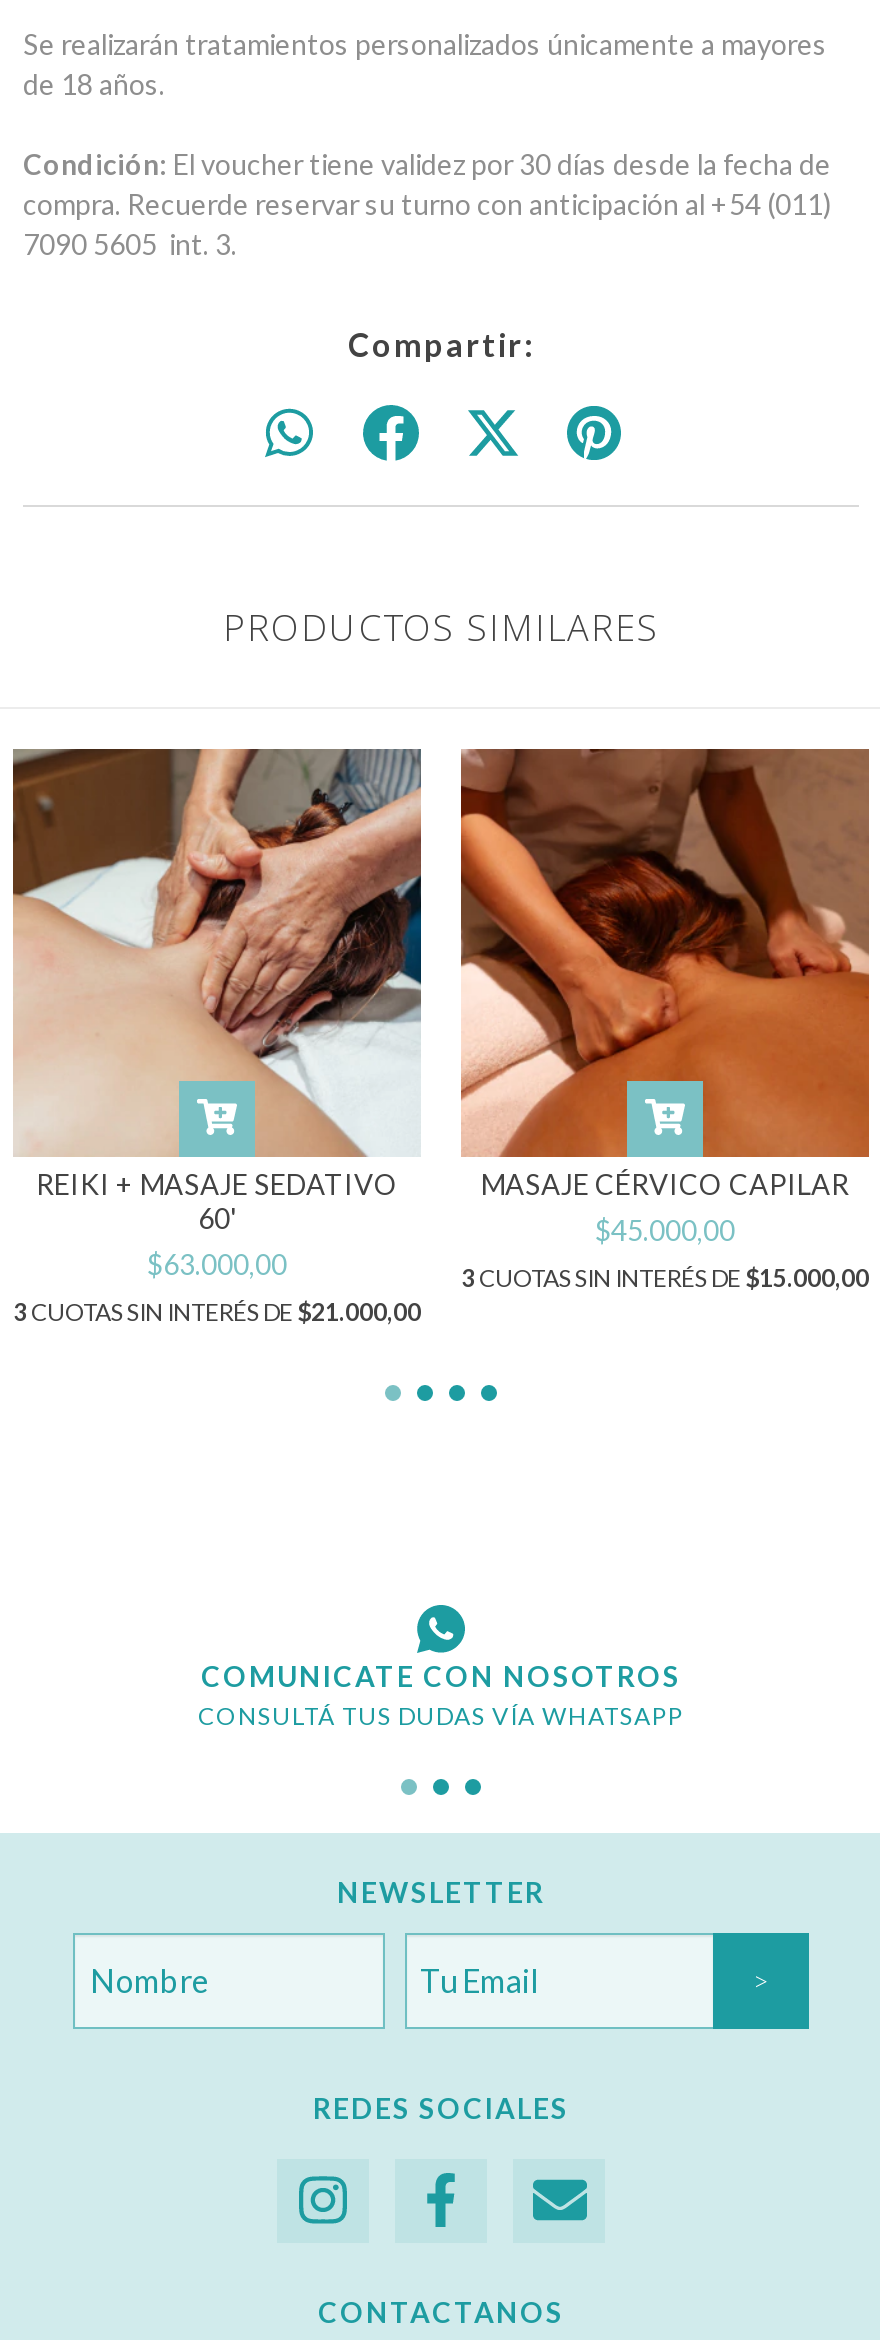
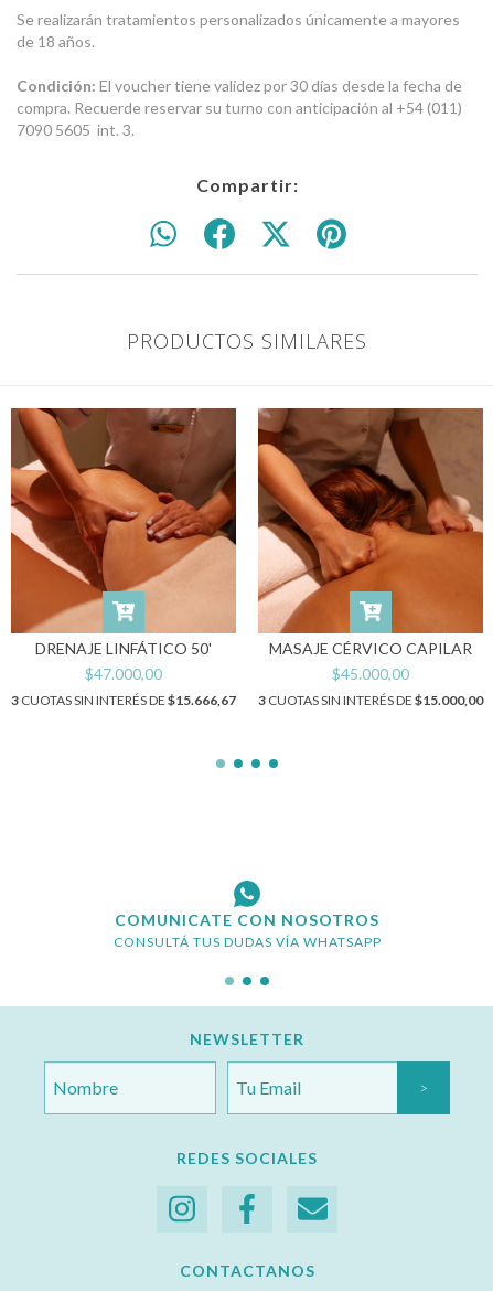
[11,749,423,1280] [image] | REIKI + MASAJE SEDATIVO | 60' | $63.000,00 -> [10,408,237,682] [image] | DRENAJE LINFÁTICO 50' | $47.000,00
[13,1296,421,1326] 3 CUOTAS SIN INTERÉS DE $21.000,00 -> [11,691,236,708] 3 CUOTAS SIN INTERÉS DE $15.666,67

